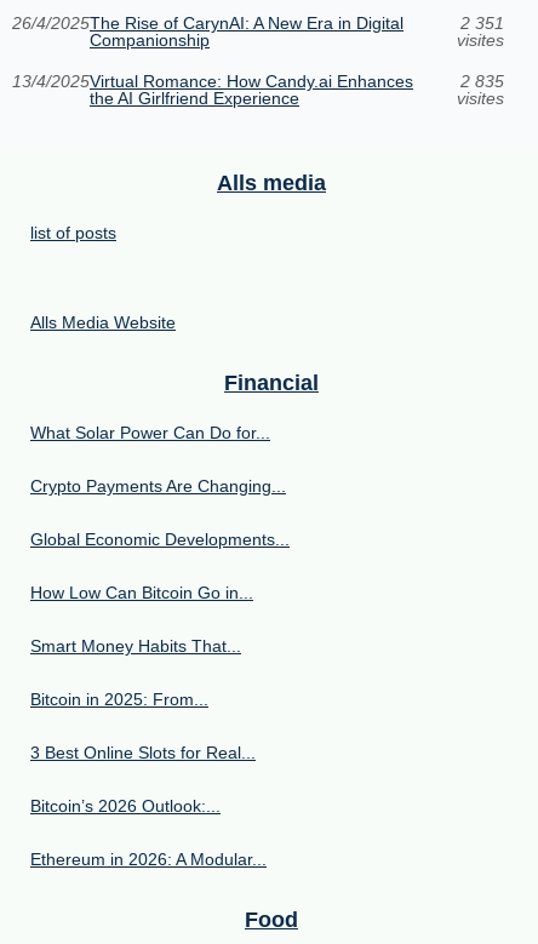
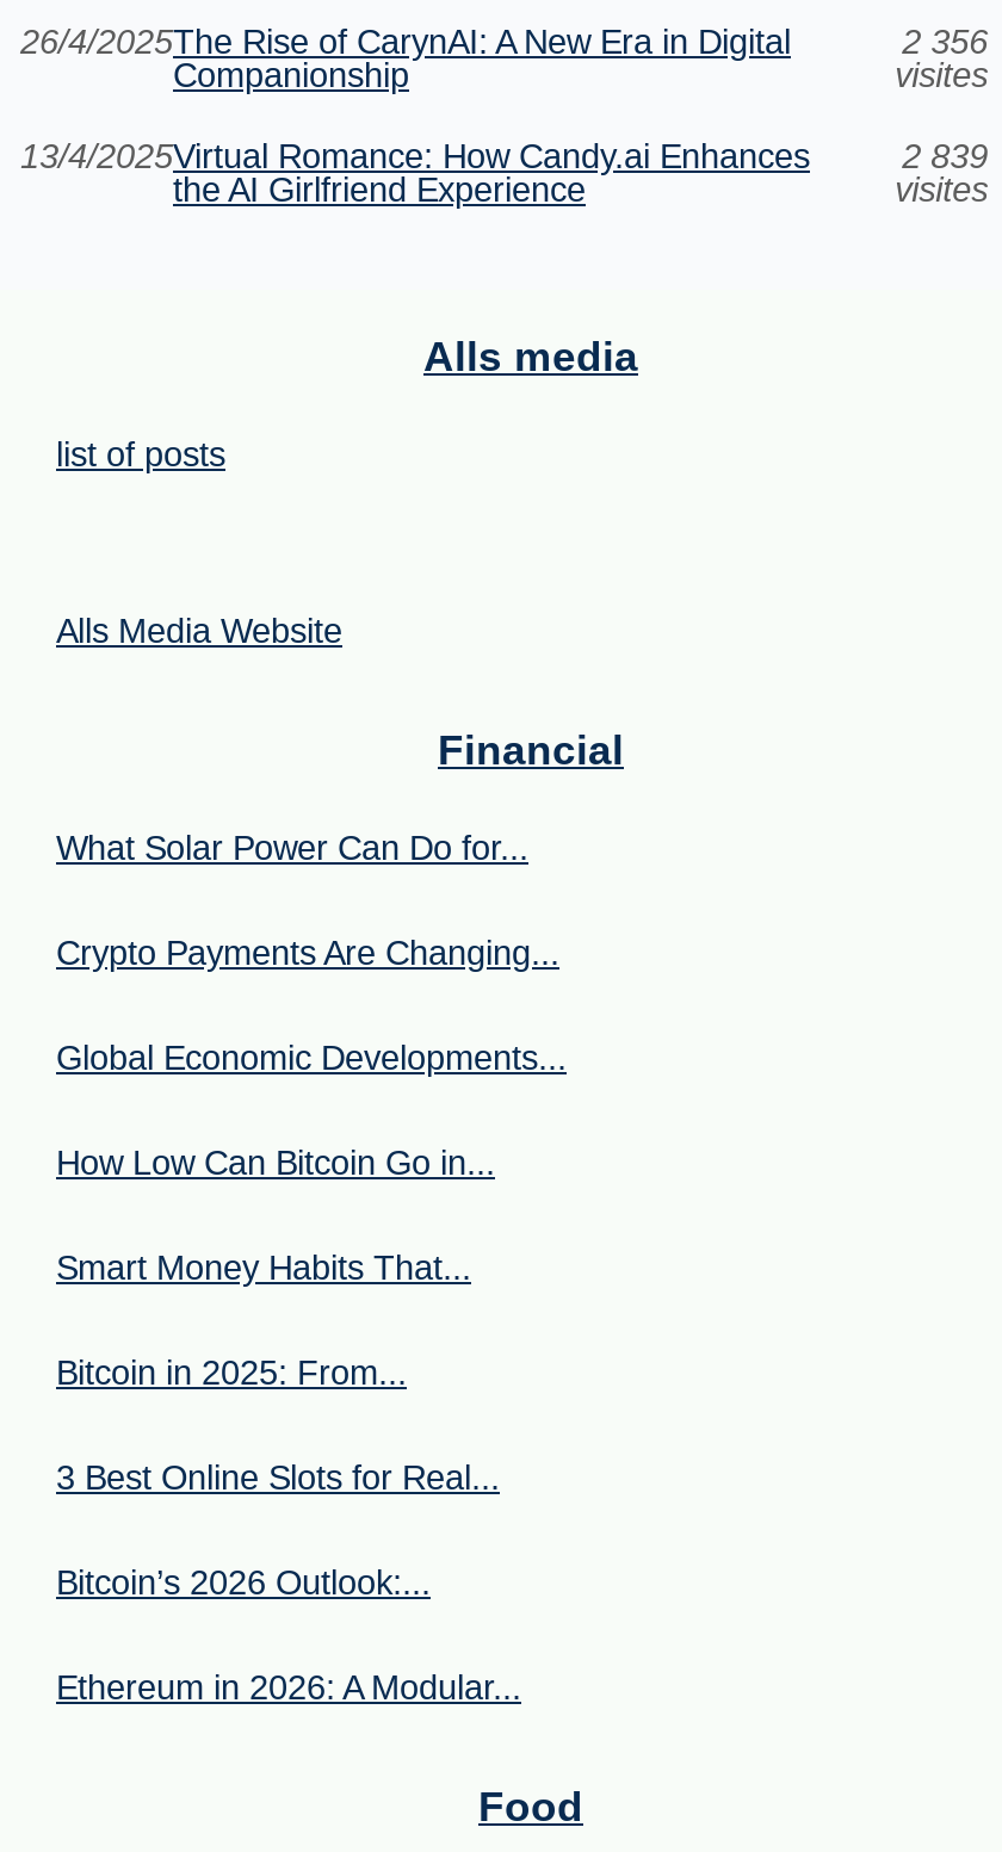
[460,13,504,33] 2 351 -> [902,23,988,61] 2 356
[460,71,504,91] 2 835 -> [902,137,988,175] 2 839

